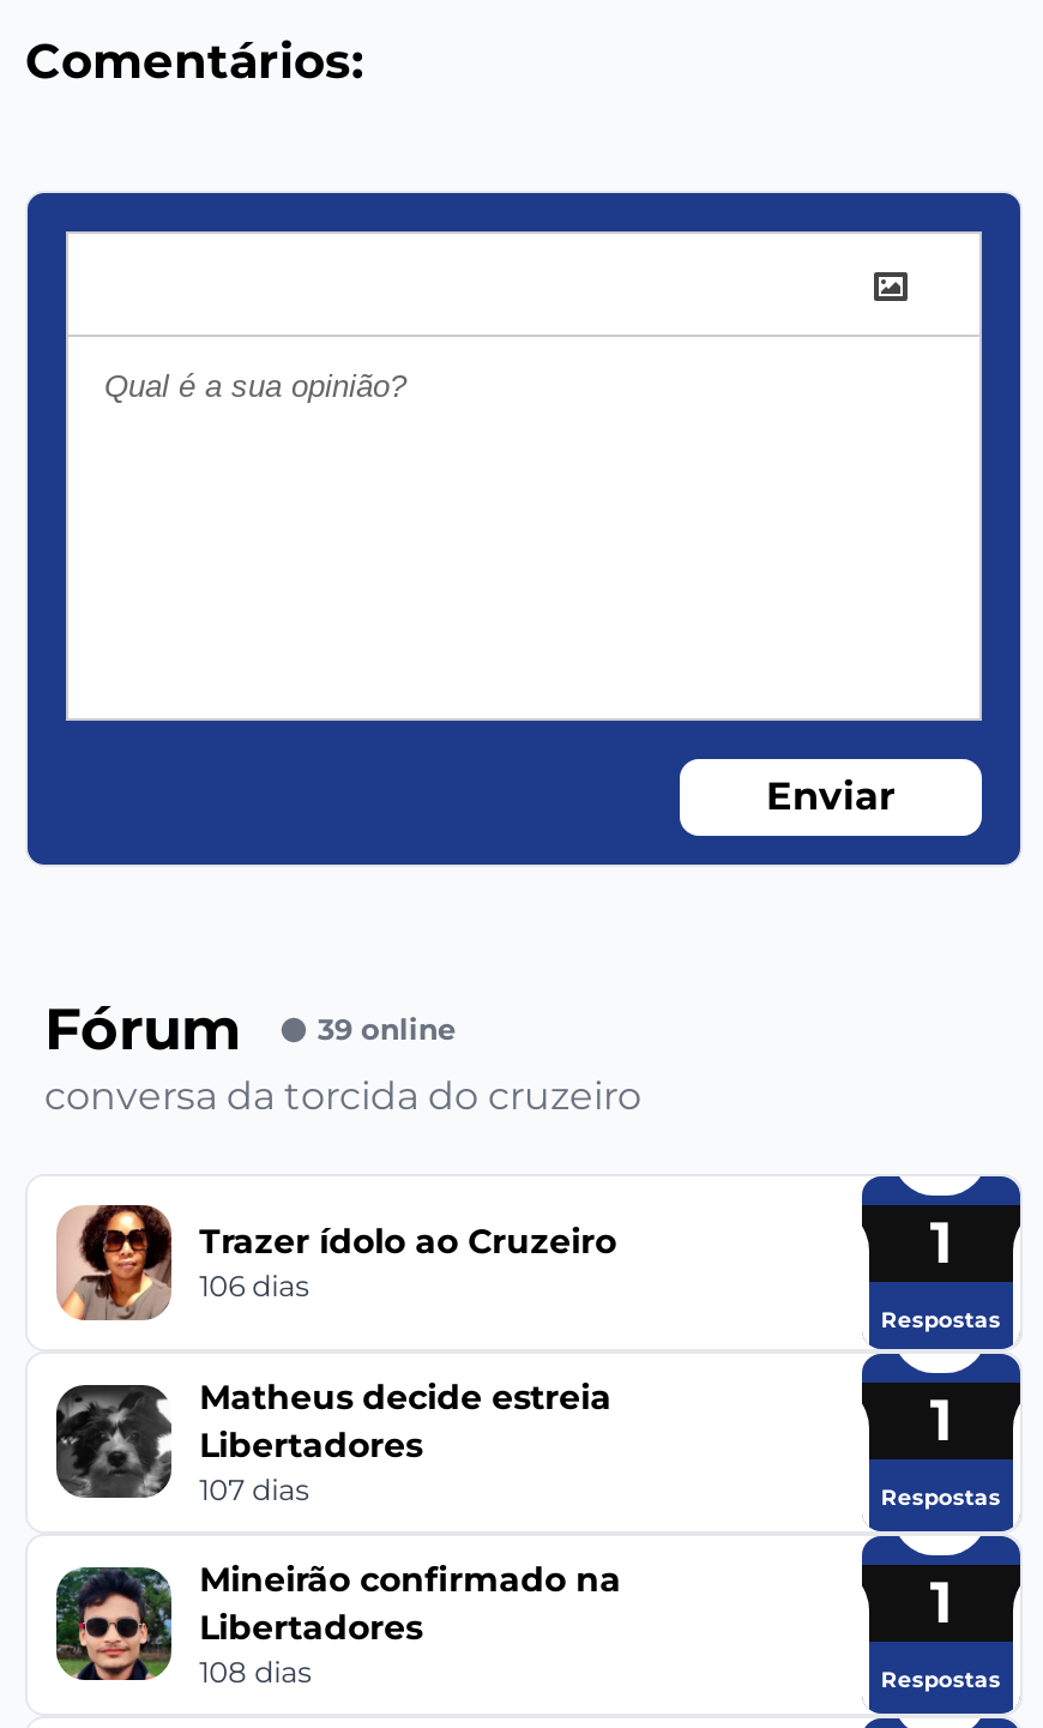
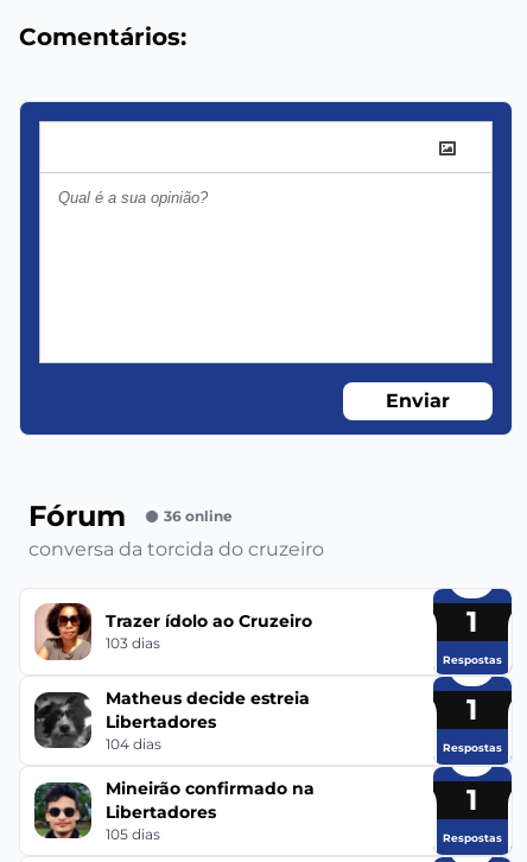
[318,1011,457,1047] 39 online -> [164,507,233,525] 36 online
[199,1267,310,1303] 106 dias -> [105,634,160,651] 103 dias
[199,1470,310,1506] 107 dias -> [105,734,161,752] 104 dias
[199,1652,312,1688] 108 dias -> [105,825,160,842] 105 dias

